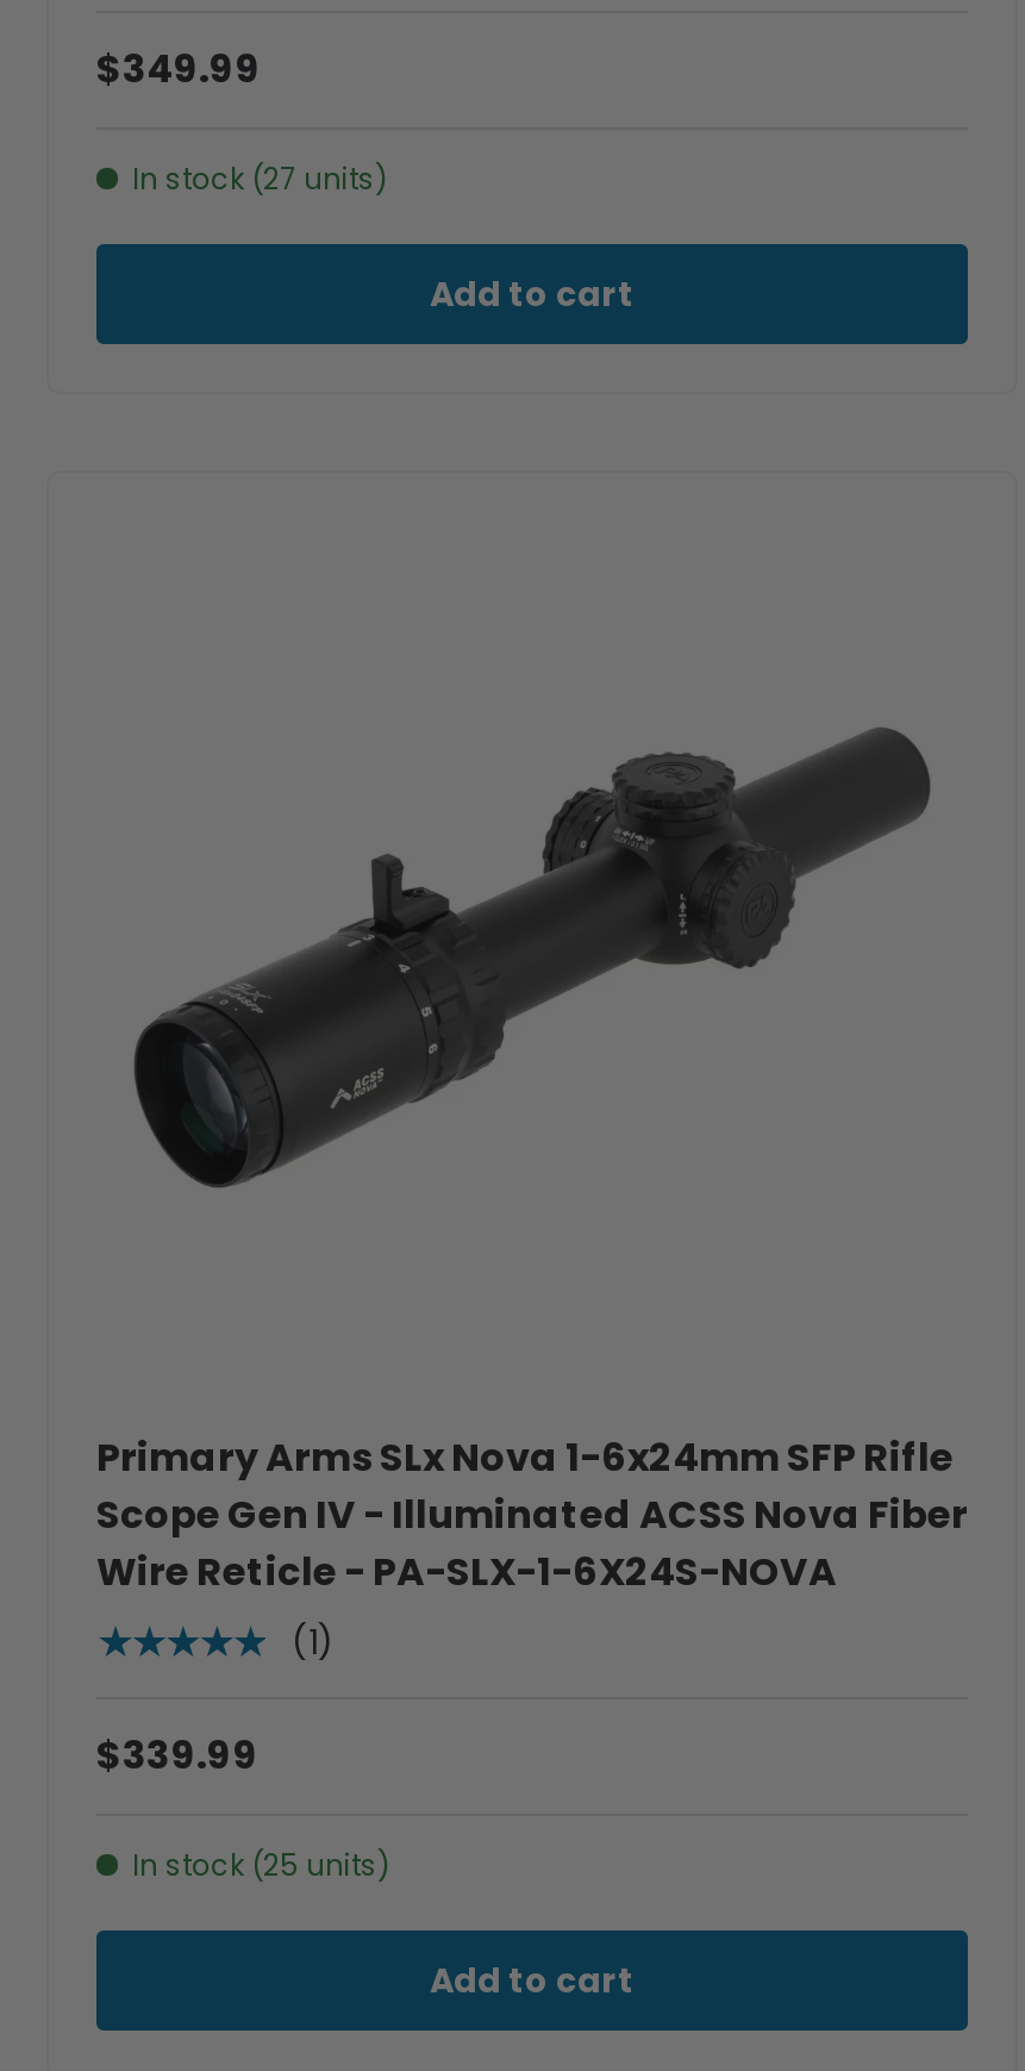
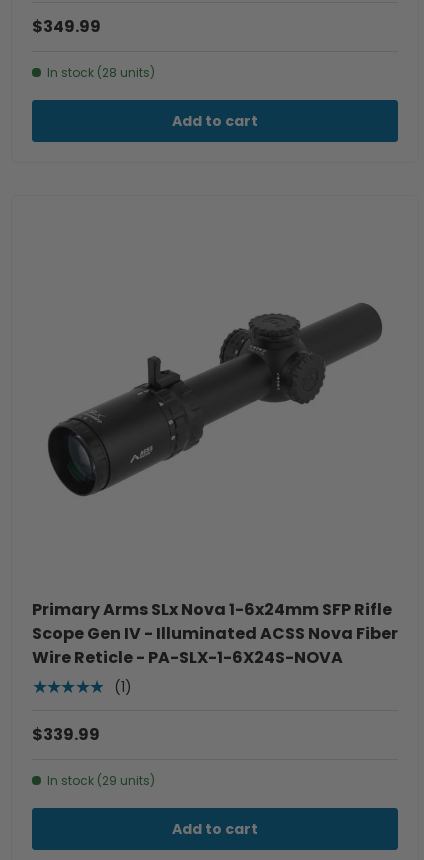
[132,160,387,200] In stock (27 units) -> [47,64,155,81] In stock (28 units)
[132,1846,389,1886] In stock (25 units) -> [47,772,155,789] In stock (29 units)

